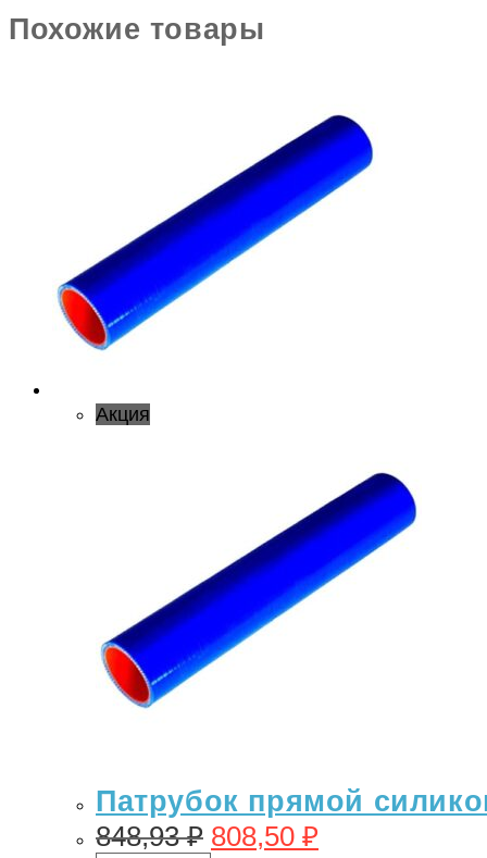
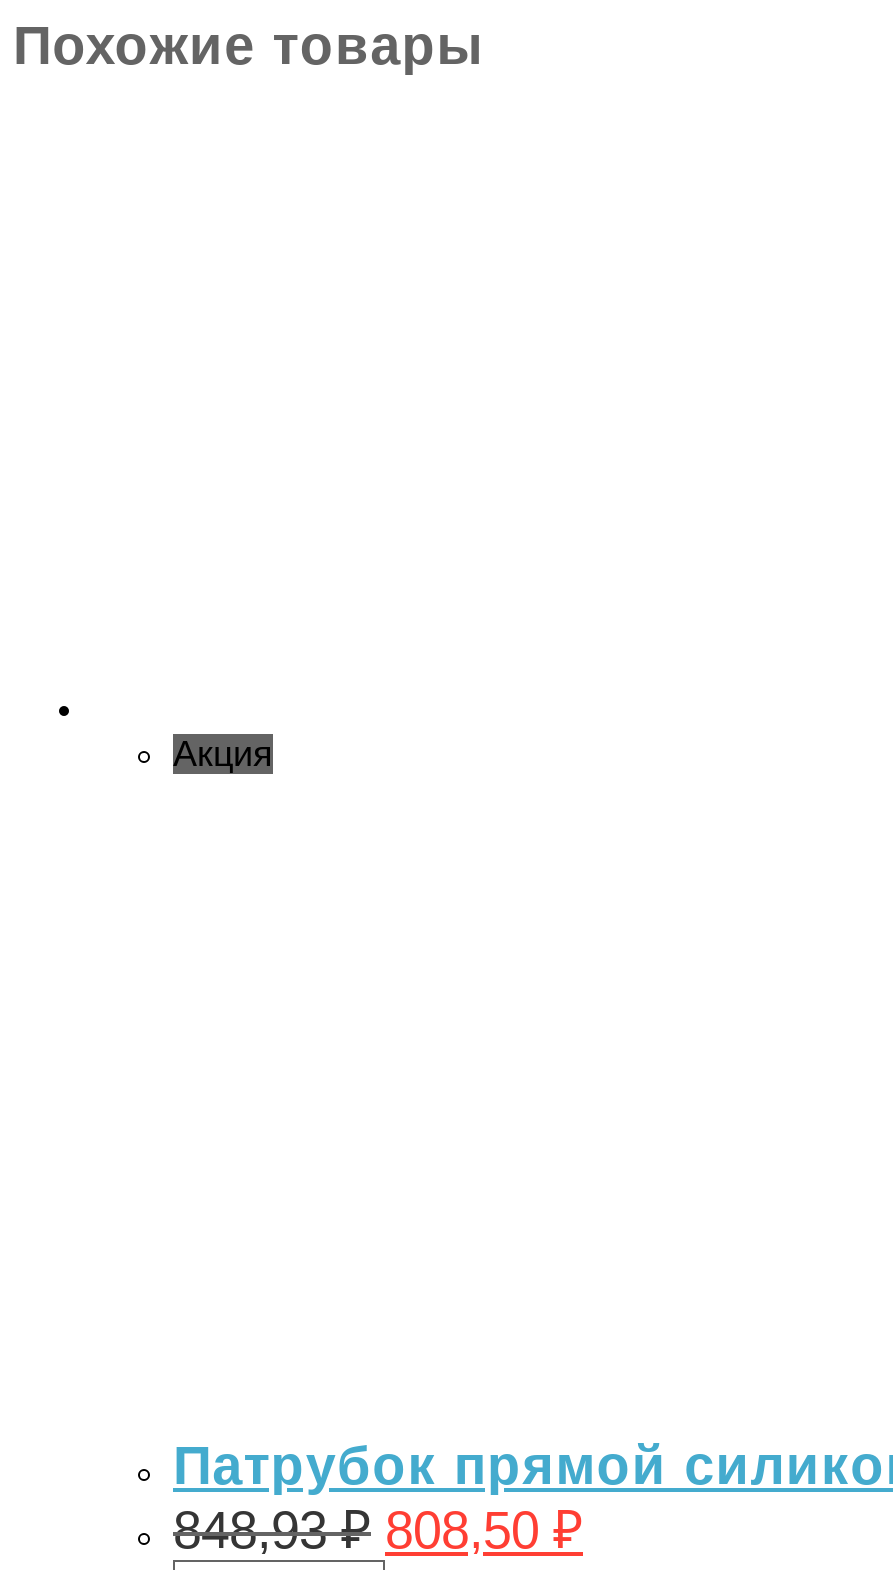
[57,114,374,351] [image] -> none
[100,472,417,709] [image] -> none

